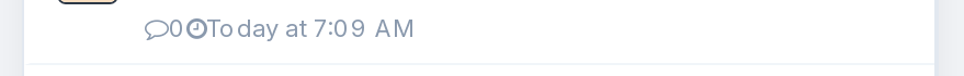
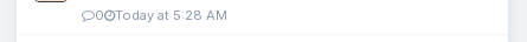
[169,13,415,43] 0 Today at 7:09 AM -> [95,7,227,23] 0 Today at 5:28 AM

